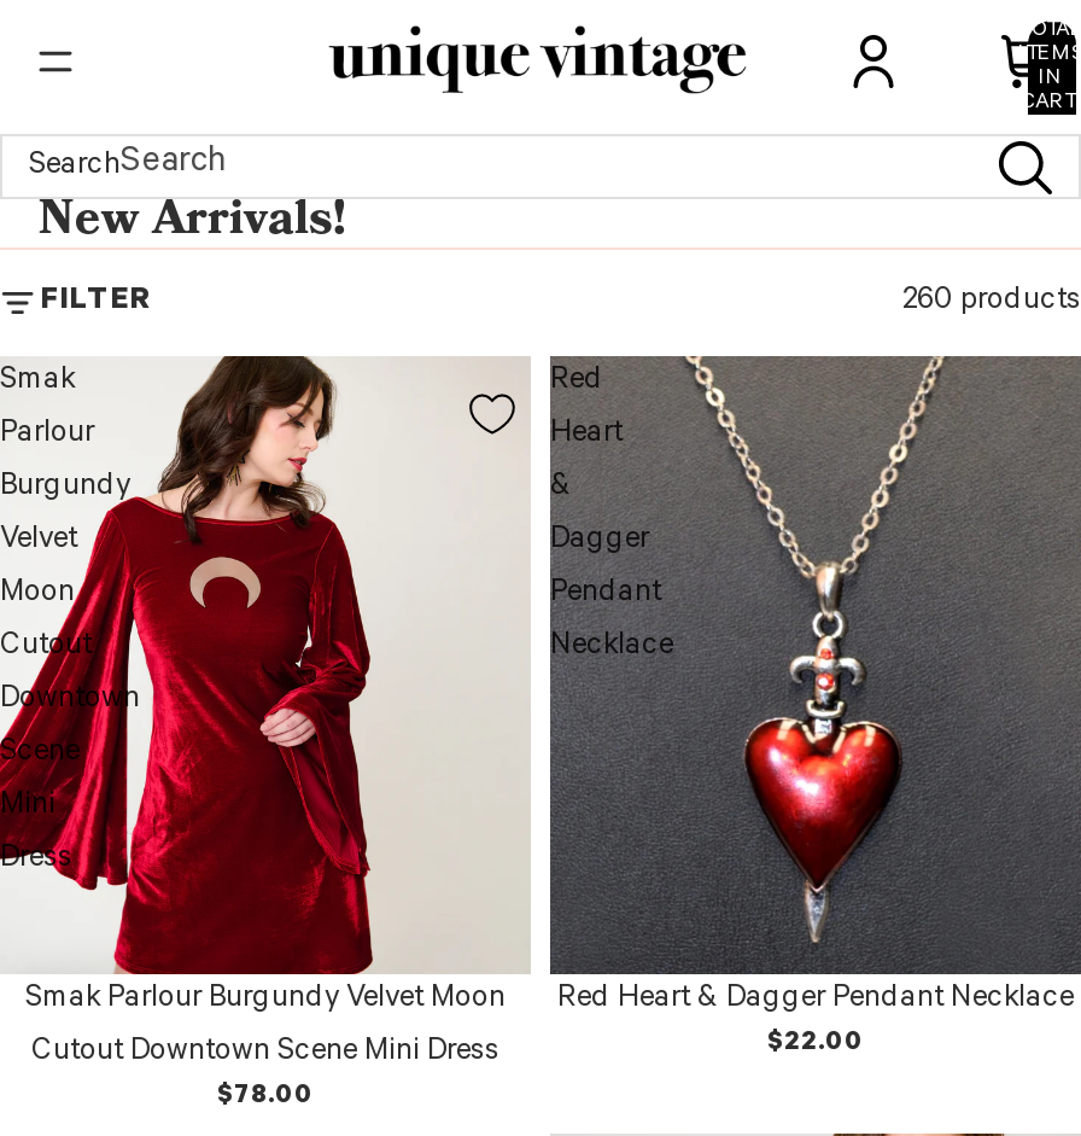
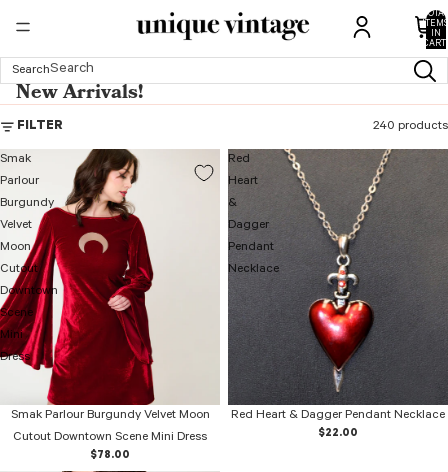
[902,286,1081,320] 260 products -> [373,120,448,134] 240 products

